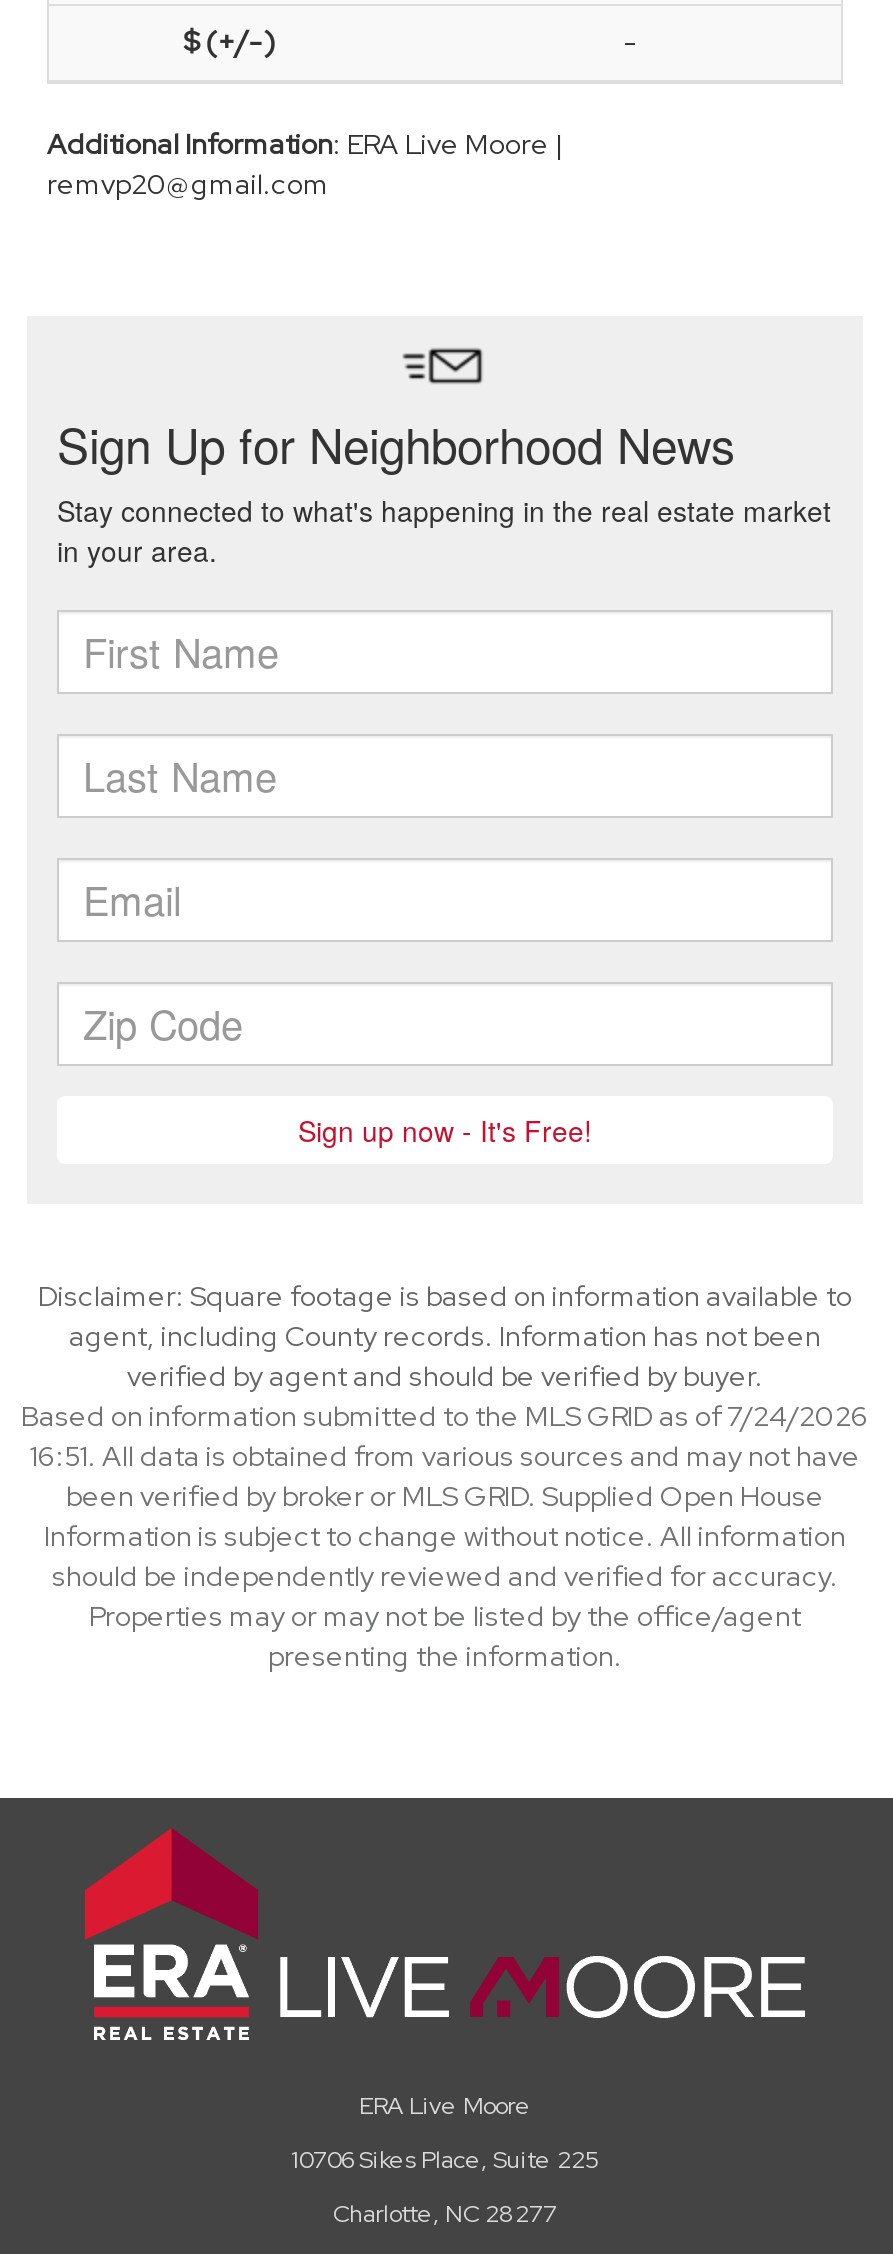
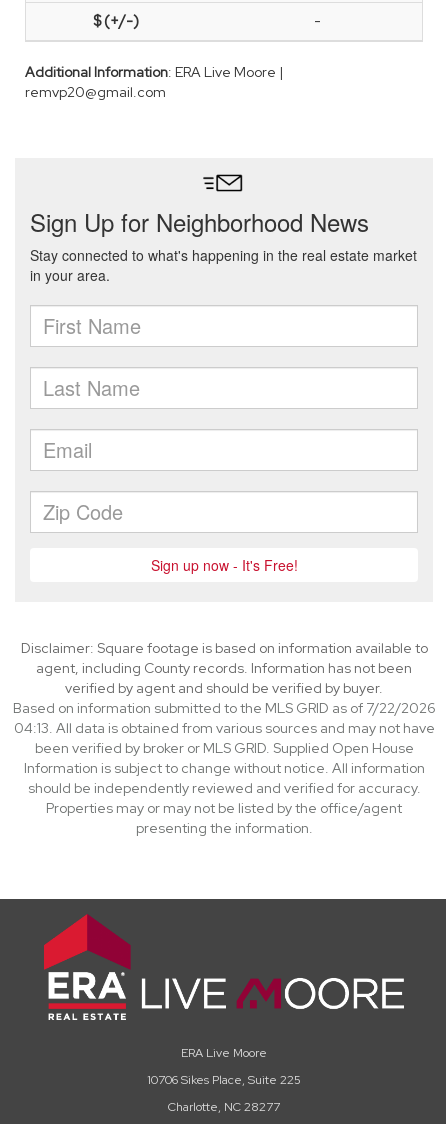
[21,1398,869,1434] Based on information submitted to the MLS GRID as of 7/24/2026 -> [12,699,435,717] Based on information submitted to the MLS GRID as of 7/22/2026
[30,1438,860,1474] 16:51. All data is obtained from various sources and may not have -> [13,719,434,737] 04:13. All data is obtained from various sources and may not have

